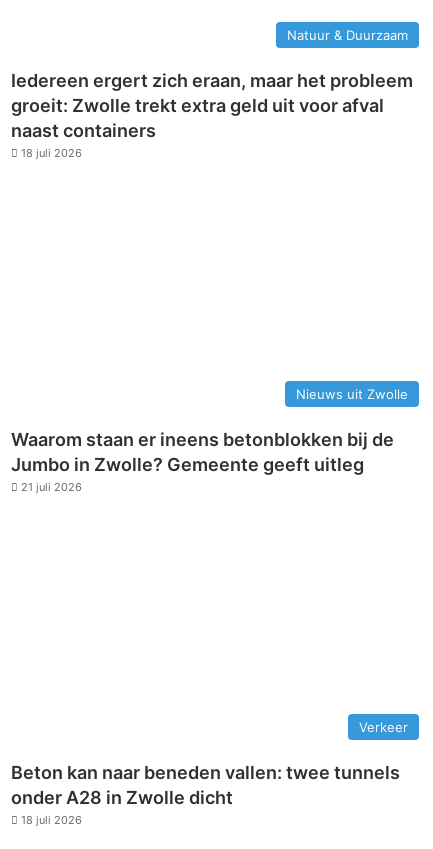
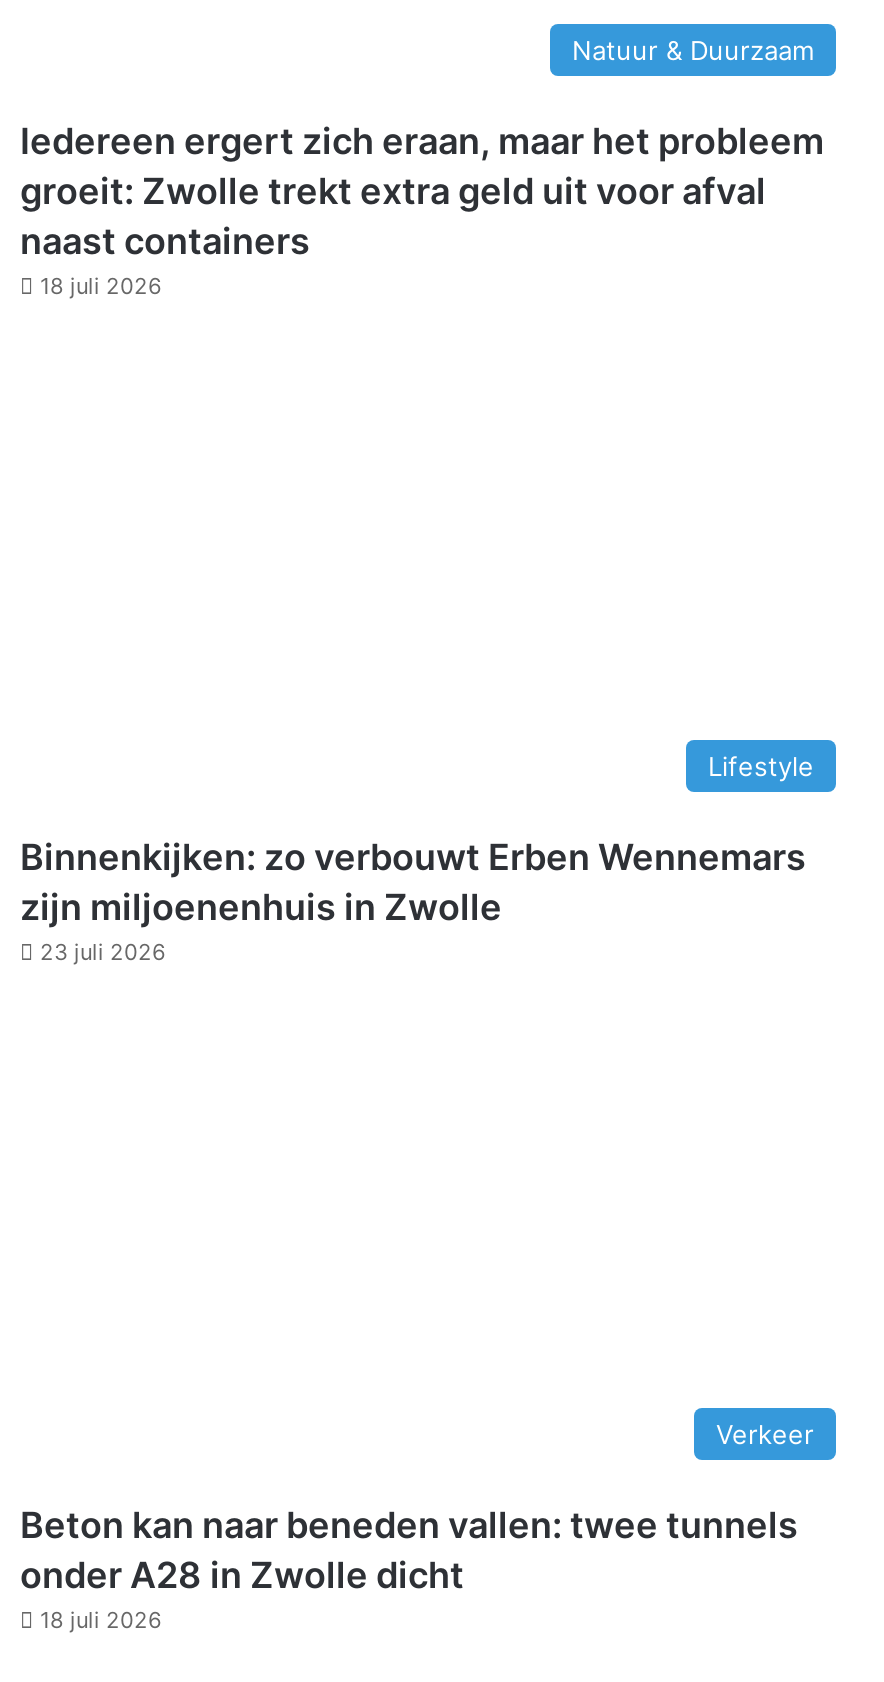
[296,386,408,402] Nieuws uit Zwolle -> [708,751,814,783] Lifestyle
[11,429,394,494] Waarom staan er ineens betonblokken bij de | Jumbo in Zwolle? Gemeente geeft uitleg | 21 juli 2026 -> [20,837,806,967] Binnenkijken: zo verbouwt Erben Wennemars | zijn miljoenenhuis in Zwolle | 23 juli 2026

